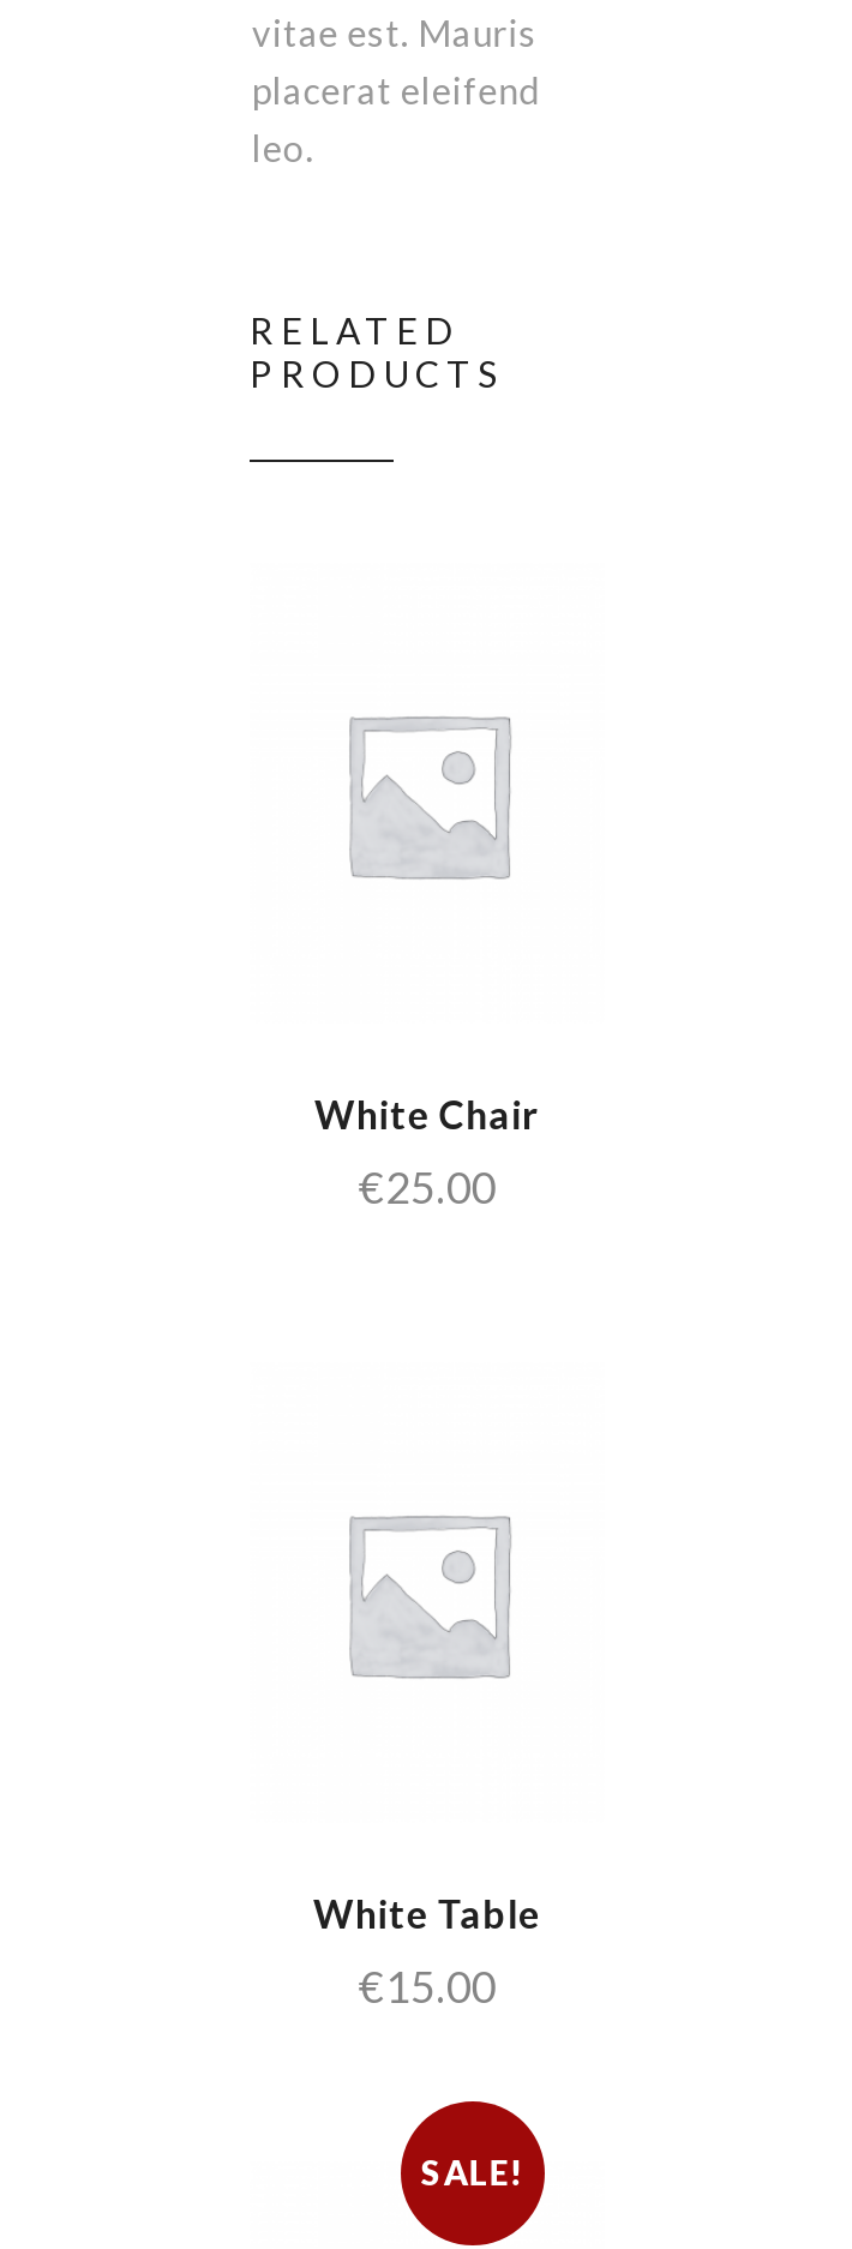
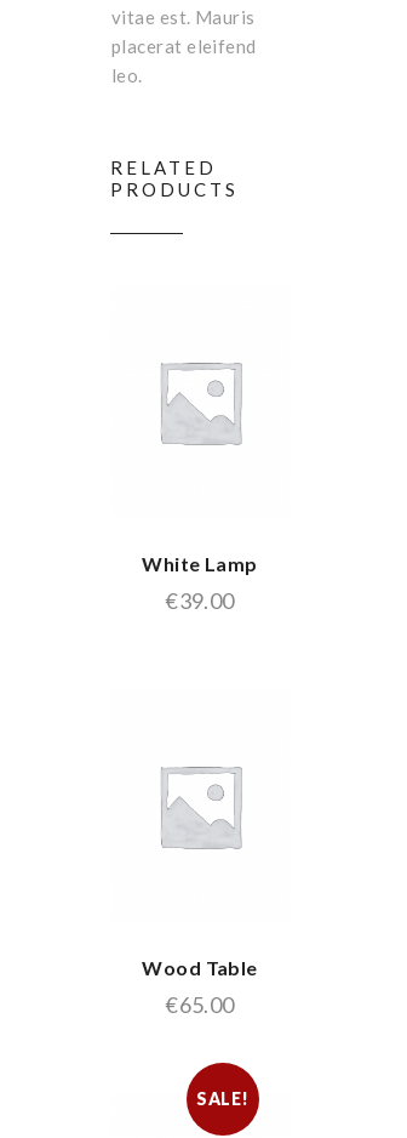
[314,1090,540,1136] White Chair -> [142,552,258,575] White Lamp
[358,1160,496,1213] €25.00 -> [165,587,235,614] €39.00
[313,1889,541,1935] White Table -> [142,956,258,979] Wood Table
[358,1959,496,2012] €15.00 -> [165,991,235,1018] €65.00

